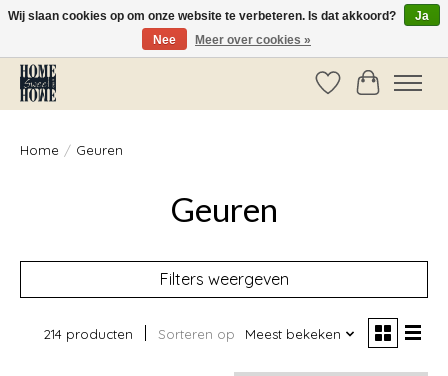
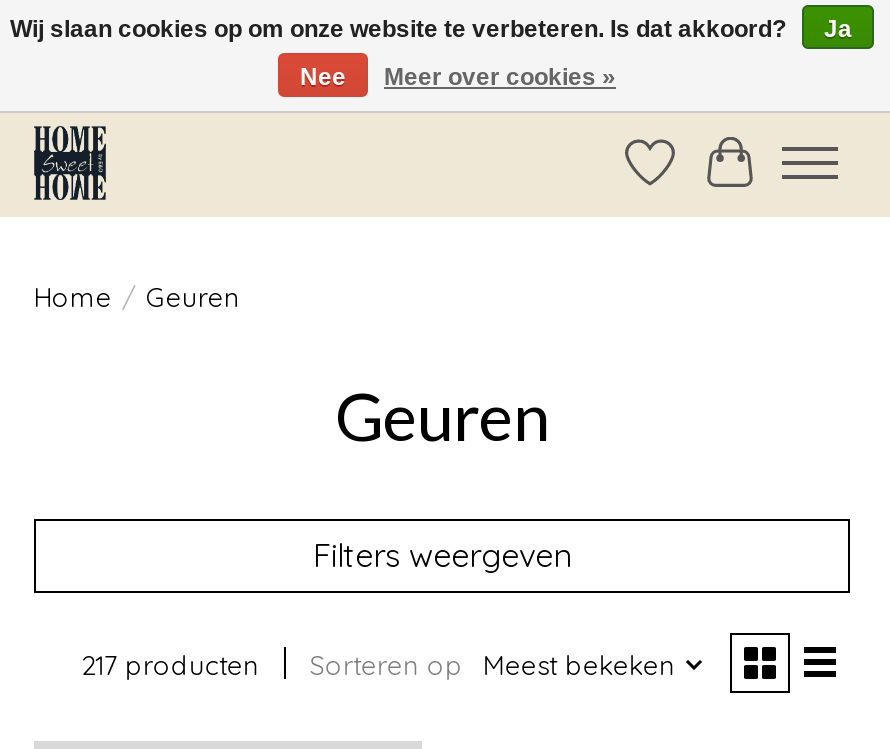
[44,326,341,342] 214 producten Sorteren op Meest bekeken -> [81,648,675,680] 217 producten Sorteren op Meest bekeken

